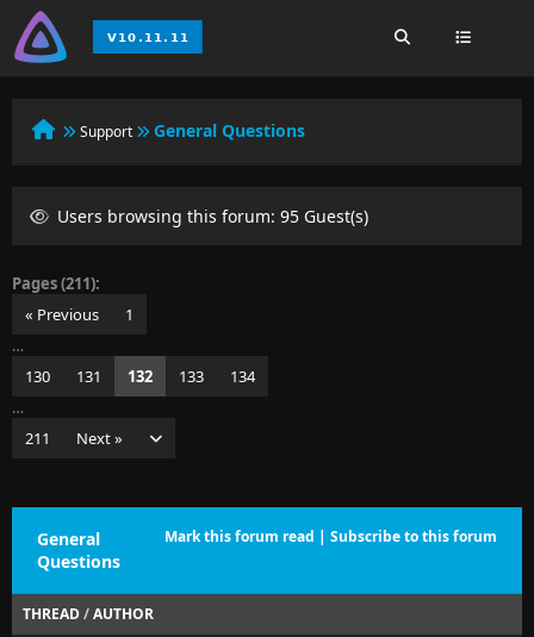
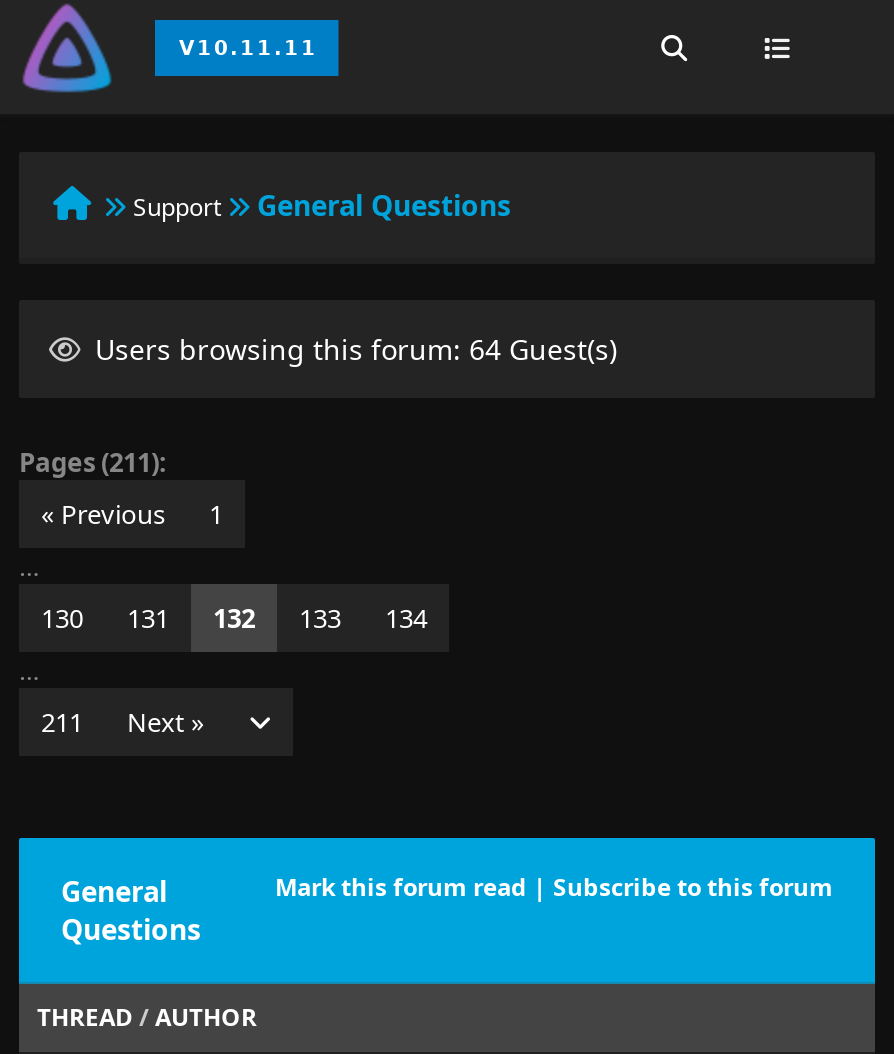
[52,205,368,227] Users browsing this forum: 95 Guest(s) -> [87,330,617,368] Users browsing this forum: 64 Guest(s)

